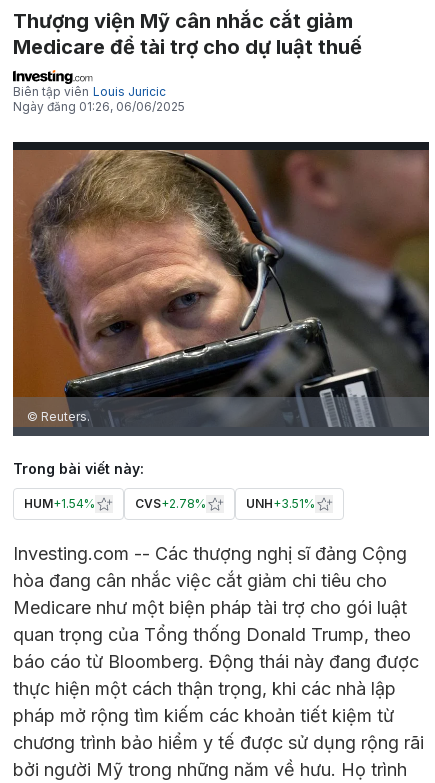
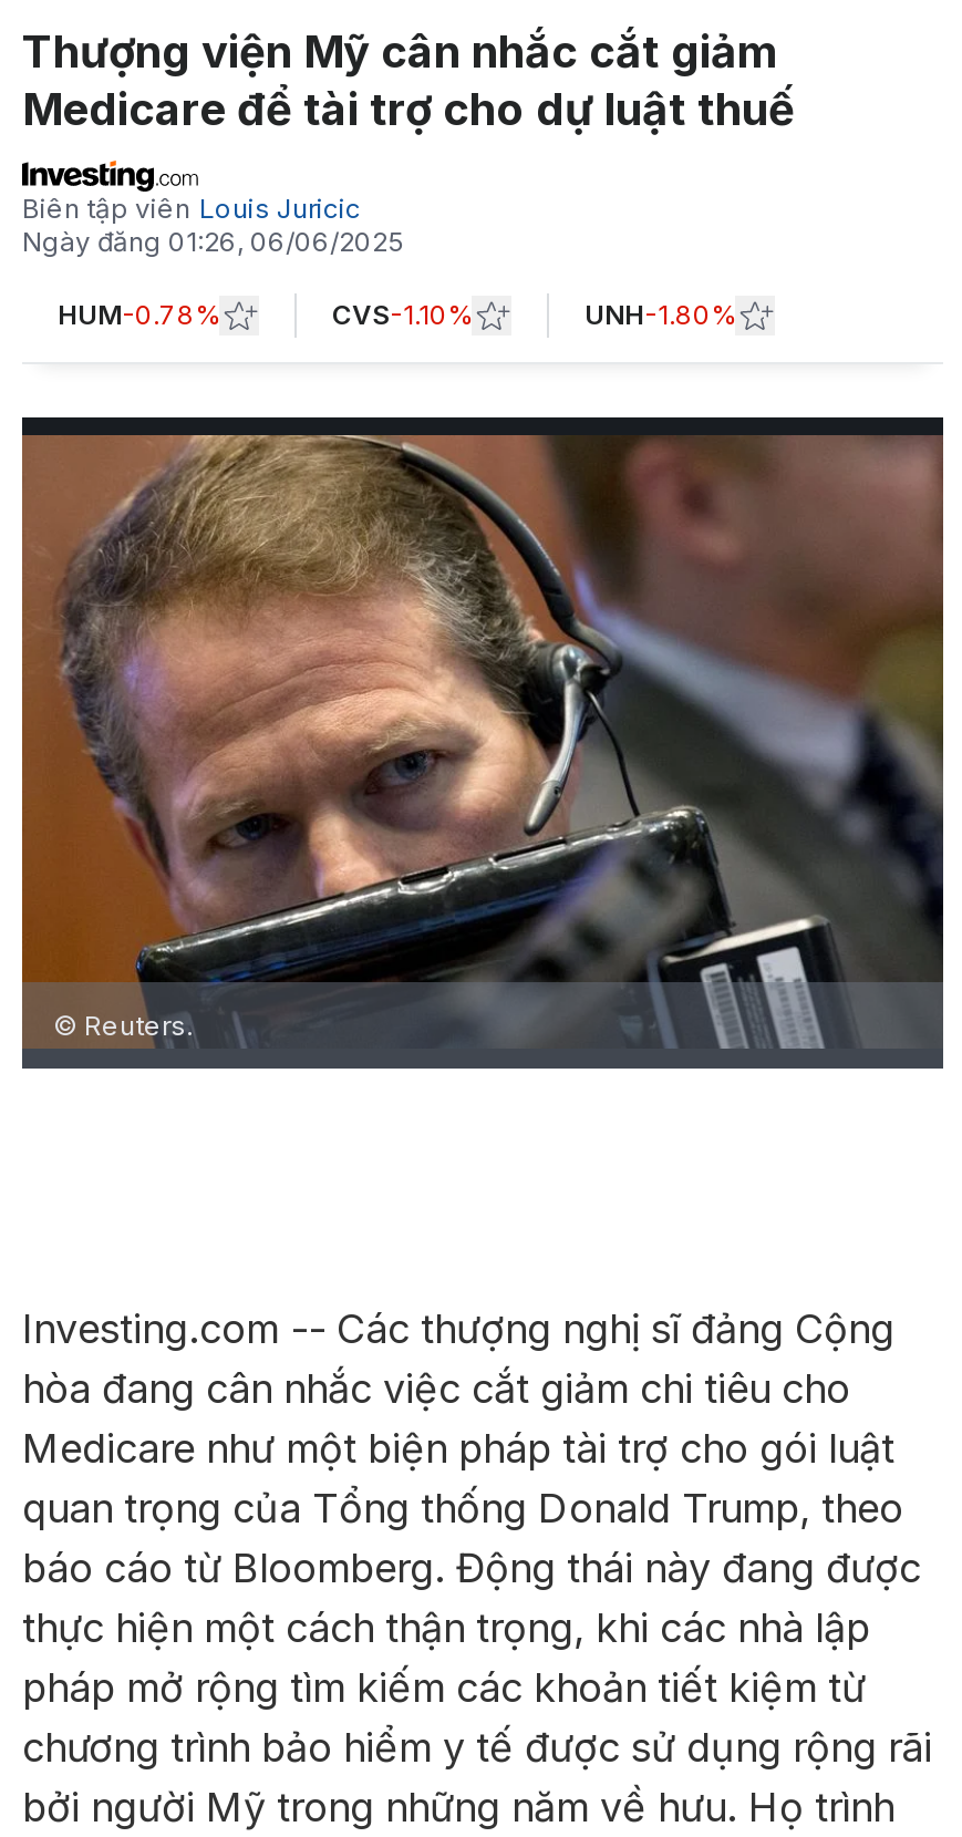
none -> [58,297,735,331] HUM-0.78% | CVS-1.10% | UNH-1.80%
[13,460,315,511] Trong bài viết này: | HUM+1.54% | CVS+2.78% | UNH+3.51% -> none

